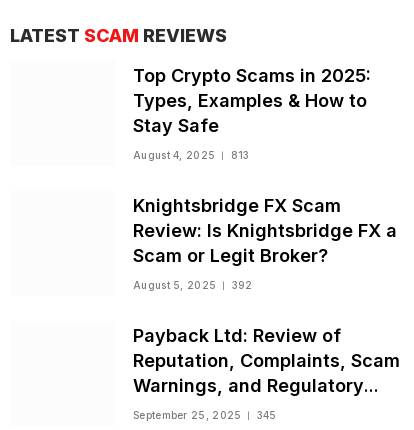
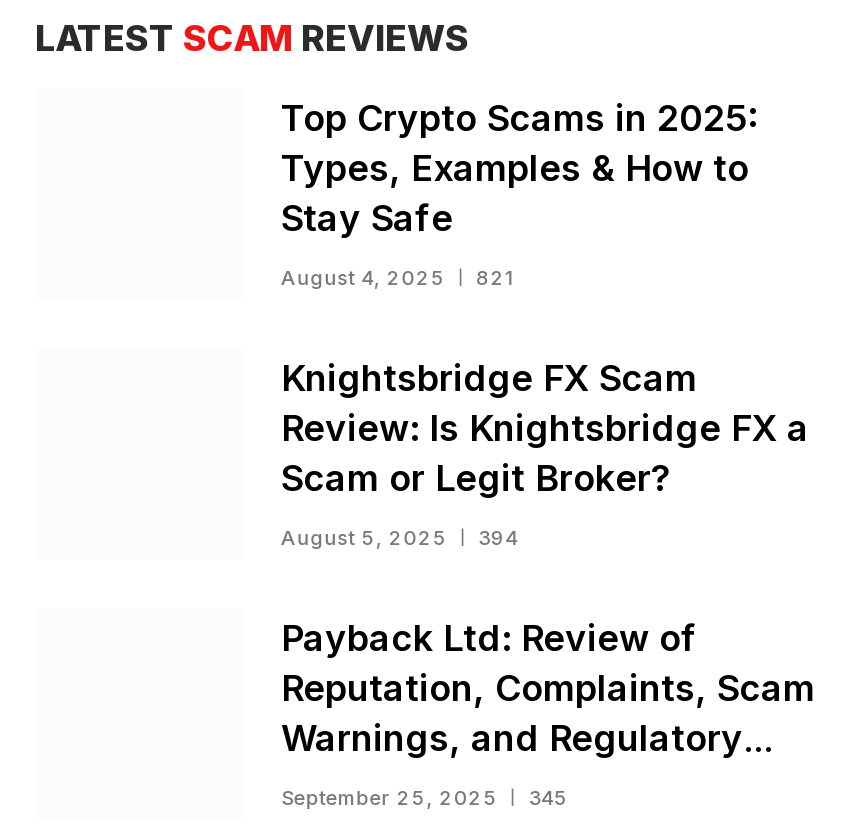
[133,149,249,161] August 4, 2025 813 -> [281,266,516,290] August 4, 2025 821
[133,279,252,291] August 5, 2025 392 -> [281,526,518,550] August 5, 2025 394

